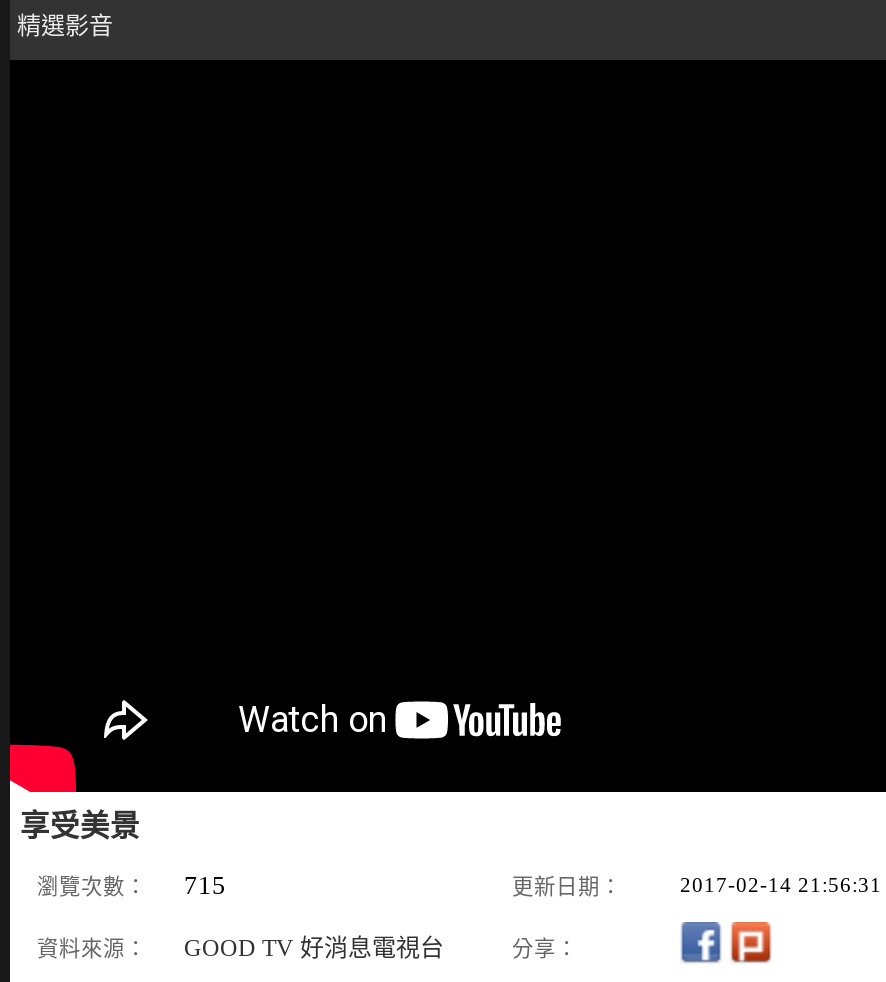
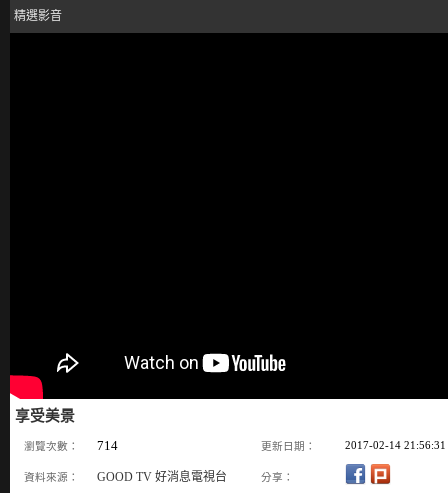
[37,870,226,900] 瀏覽次數： 715 -> [23,438,118,453] 瀏覽次數： 714

